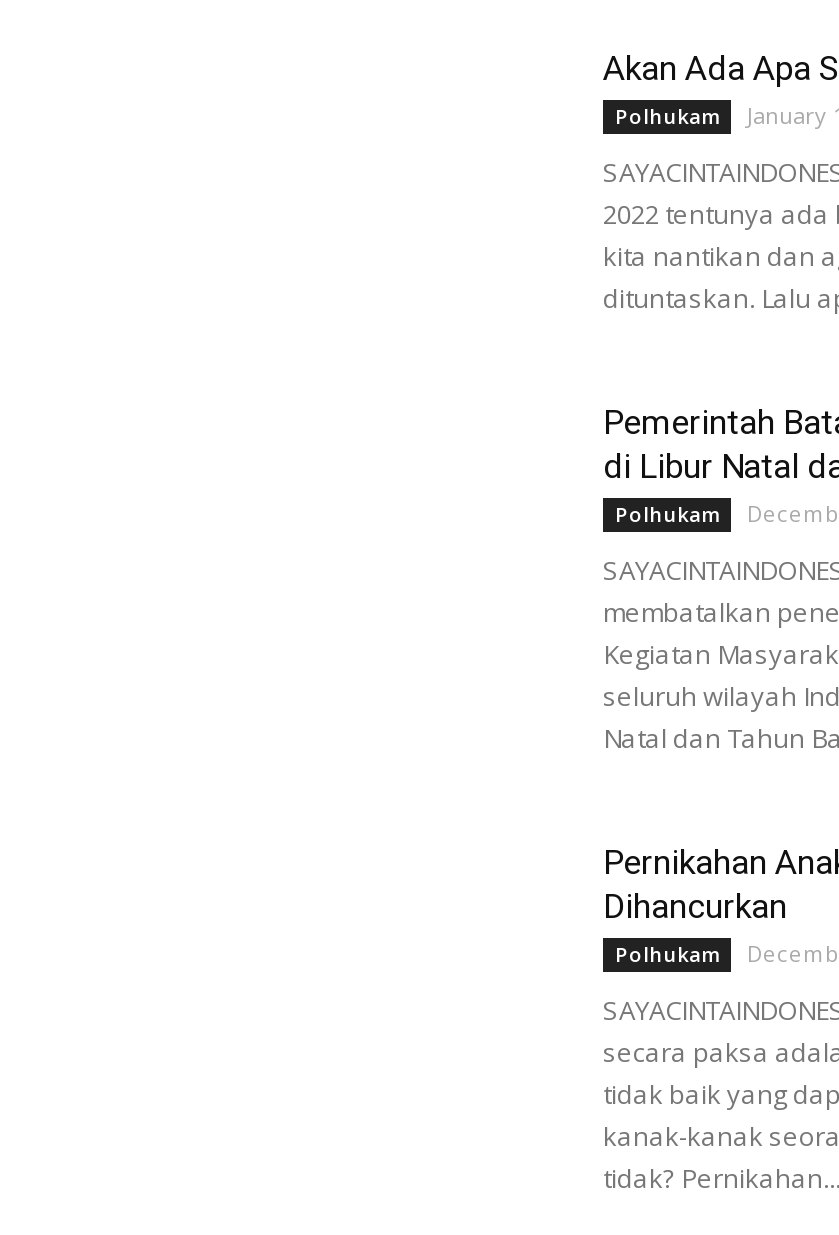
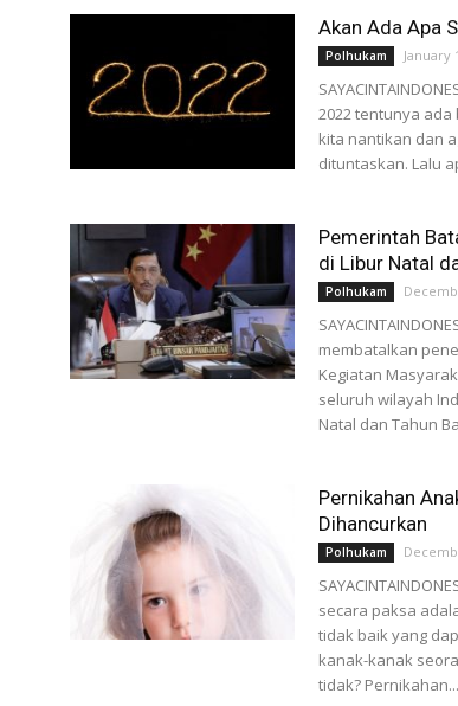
none -> [69,13,296,171] [image]
none -> [69,223,296,380] [image]
none -> [102,493,265,641] [image]

